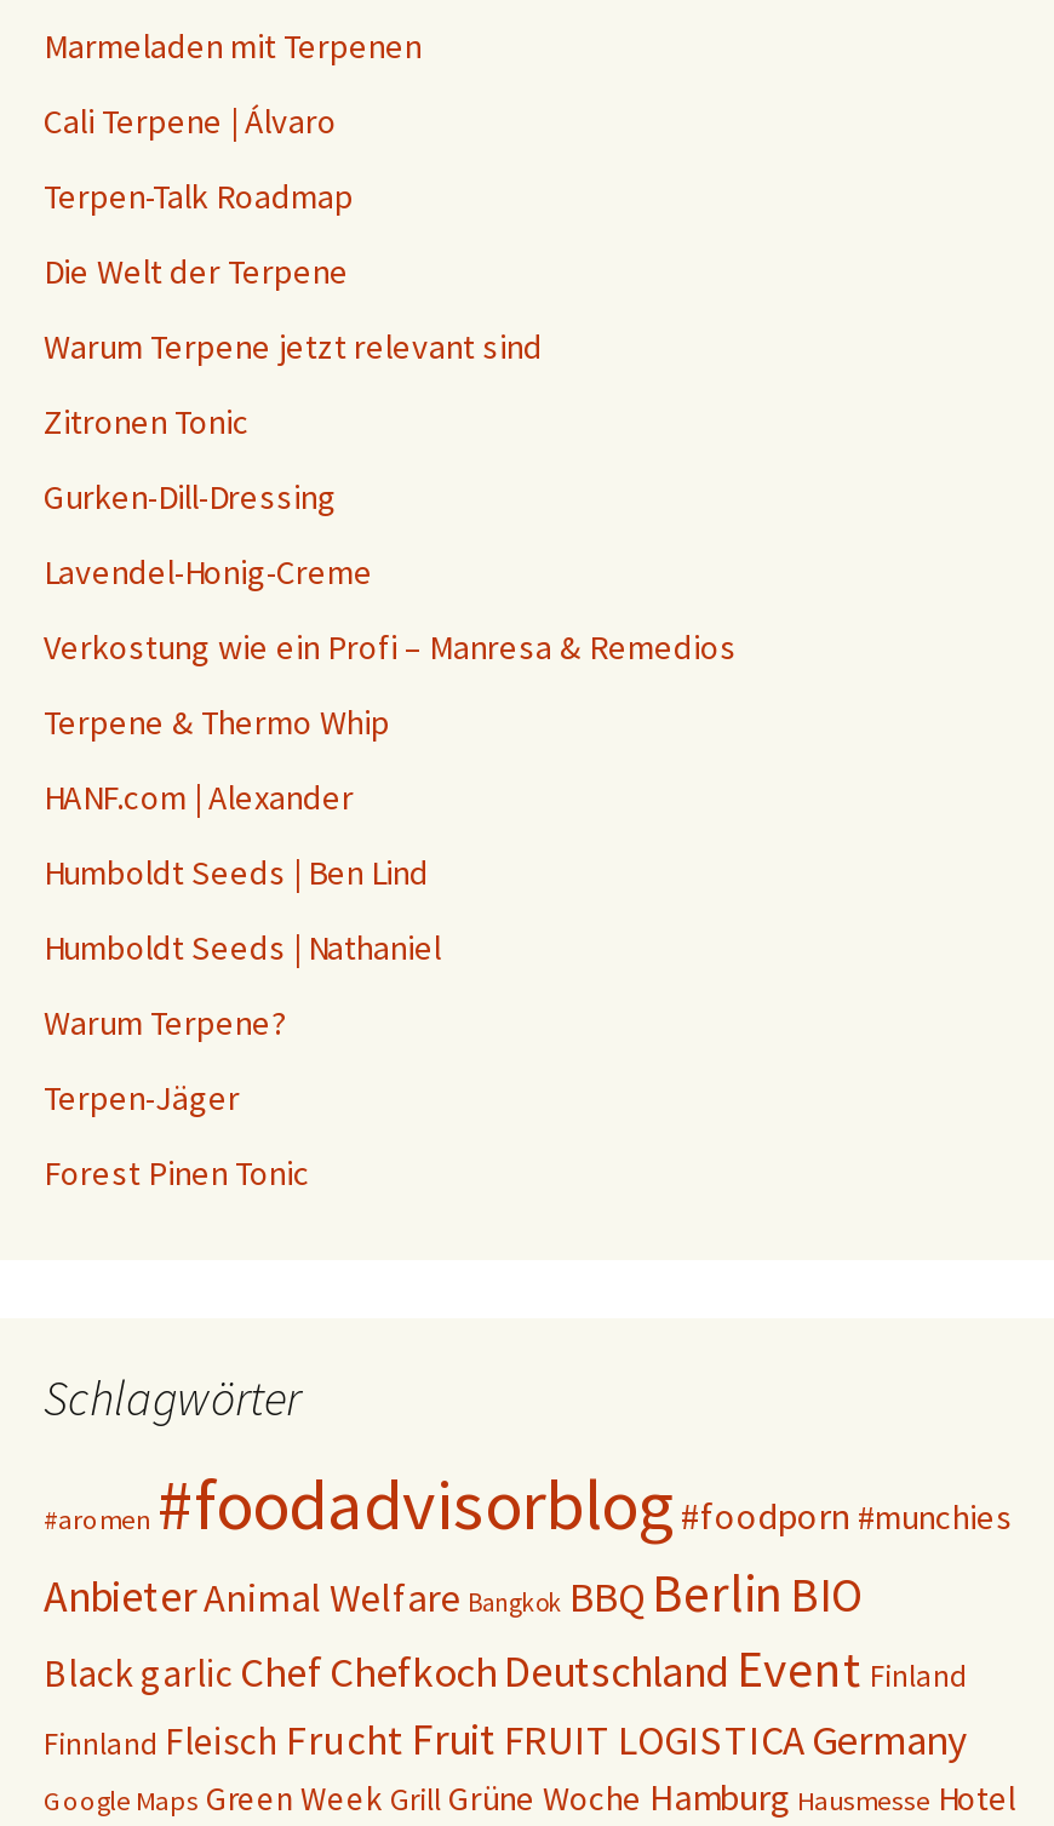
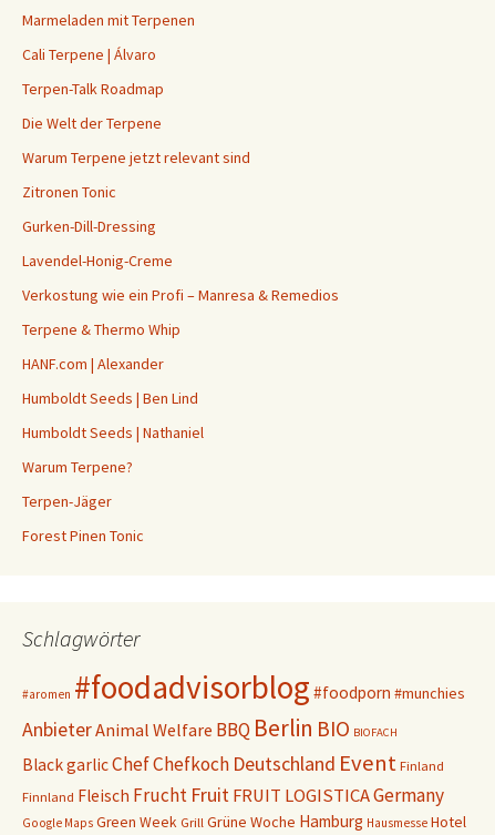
[44,1560,863,1626] Anbieter Animal Welfare Bangkok BBQ Berlin BIO -> [22,713,398,743] Anbieter Animal Welfare BBQ Berlin BIO BIOFACH

